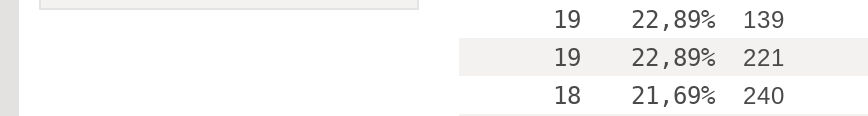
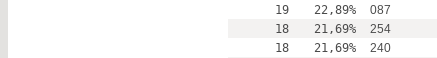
[553,6,785,34] 19 22,89% 139 -> [275,3,391,17] 19 22,89% 087
[553,44,581,72] 19 -> [275,22,289,36] 18
[631,44,715,72] 22,89% -> [314,22,356,36] 21,69%
[743,44,785,72] 221 -> [370,22,391,36] 254

